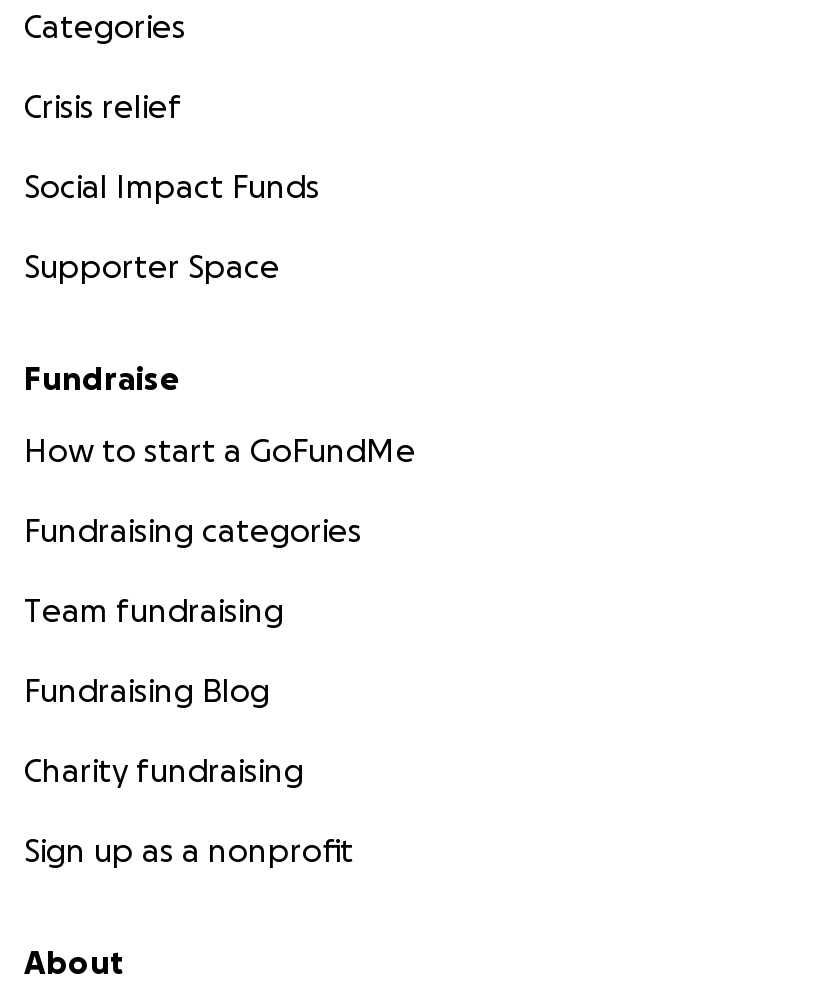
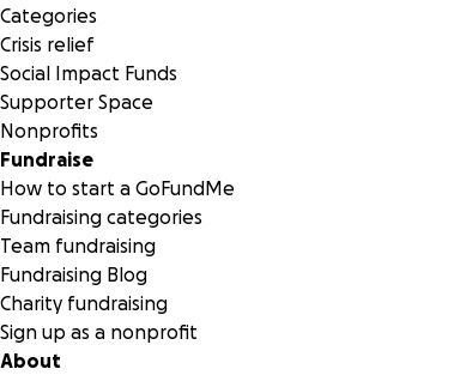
none -> [0,120,98,141] Nonprofits

